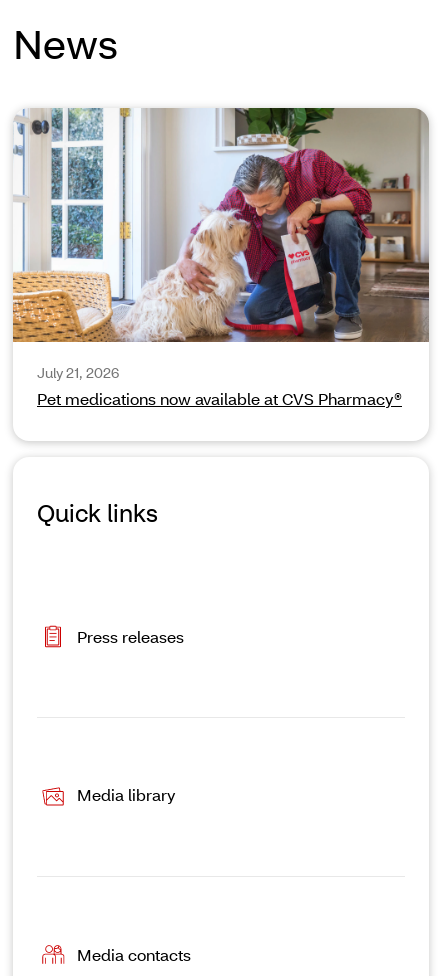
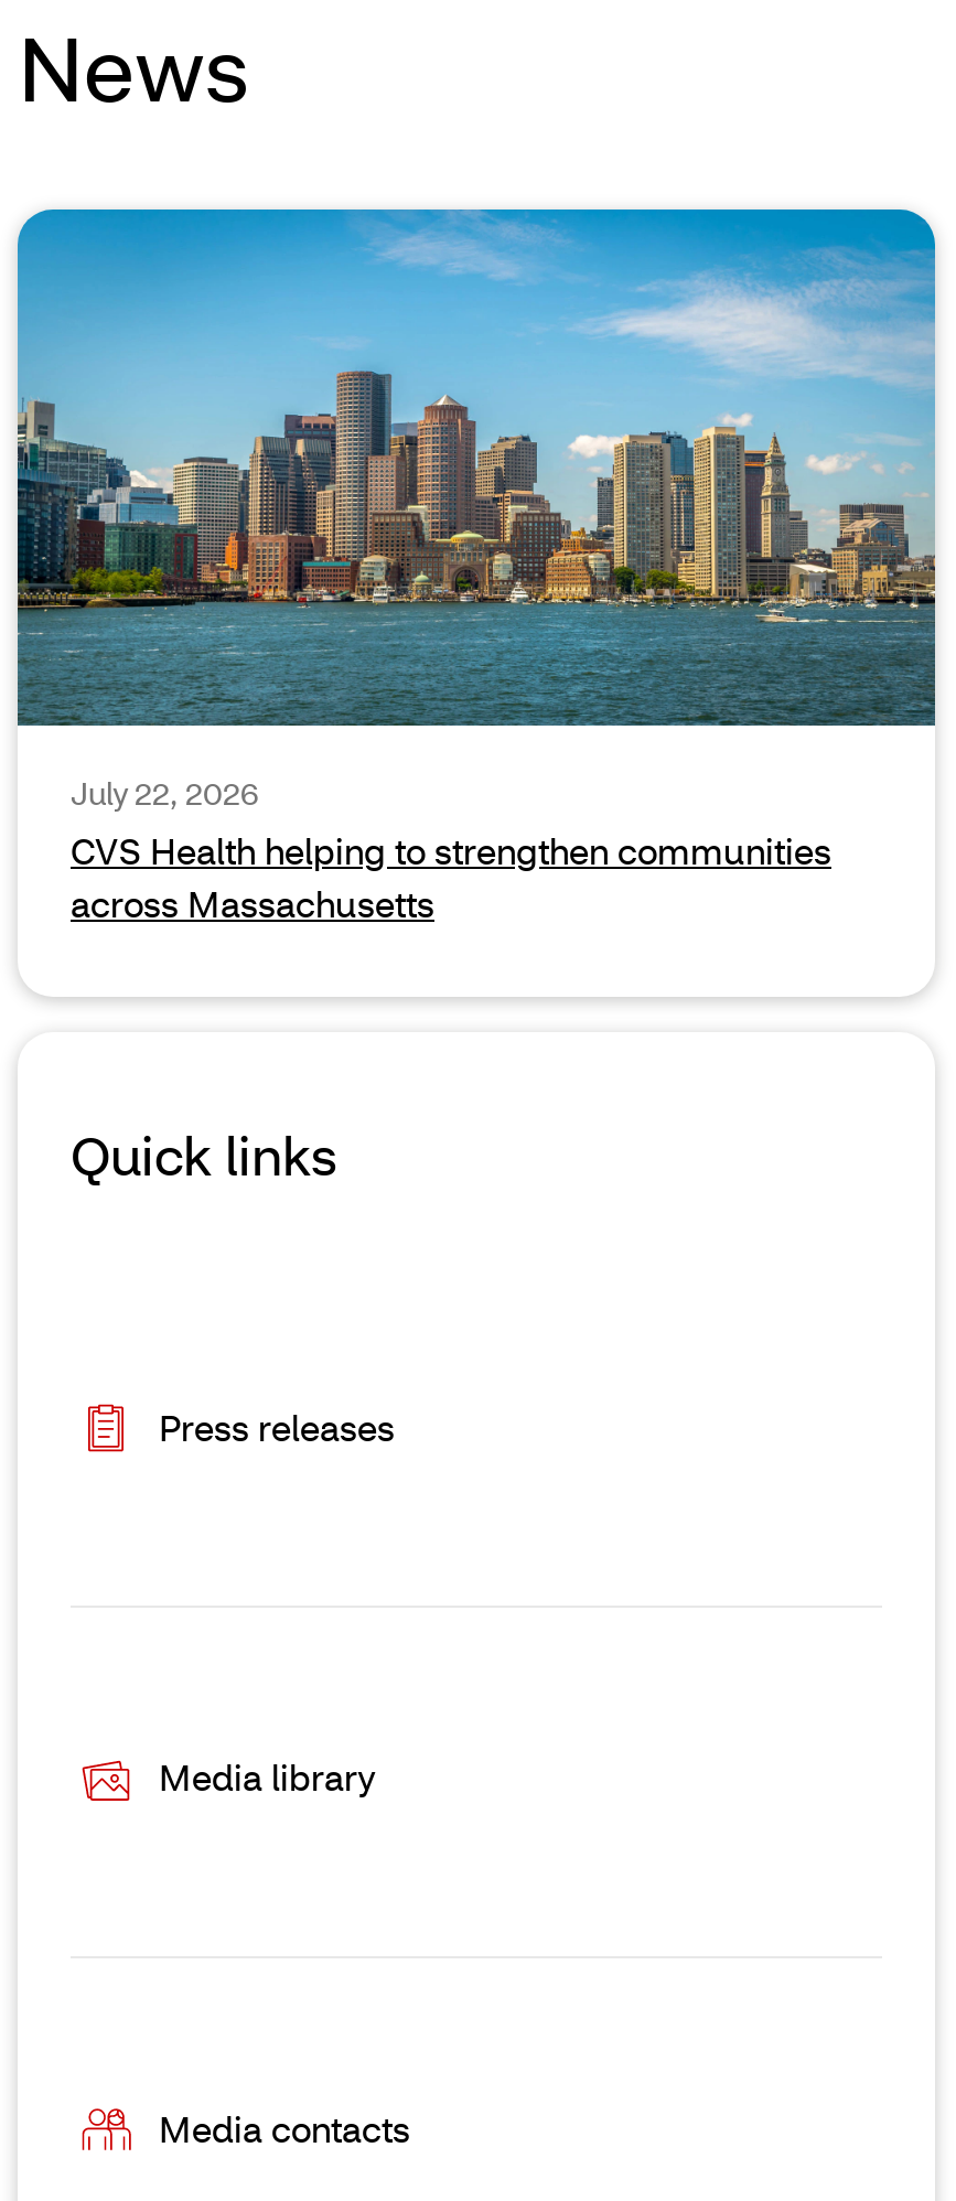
[12,107,430,409] [image] | July 21, 2026 | Pet medications now available at CVS Pharmacy® -> [15,207,937,926] [image] | July 22, 2026 | CVS Health helping to strengthen communities | across Massachusetts

